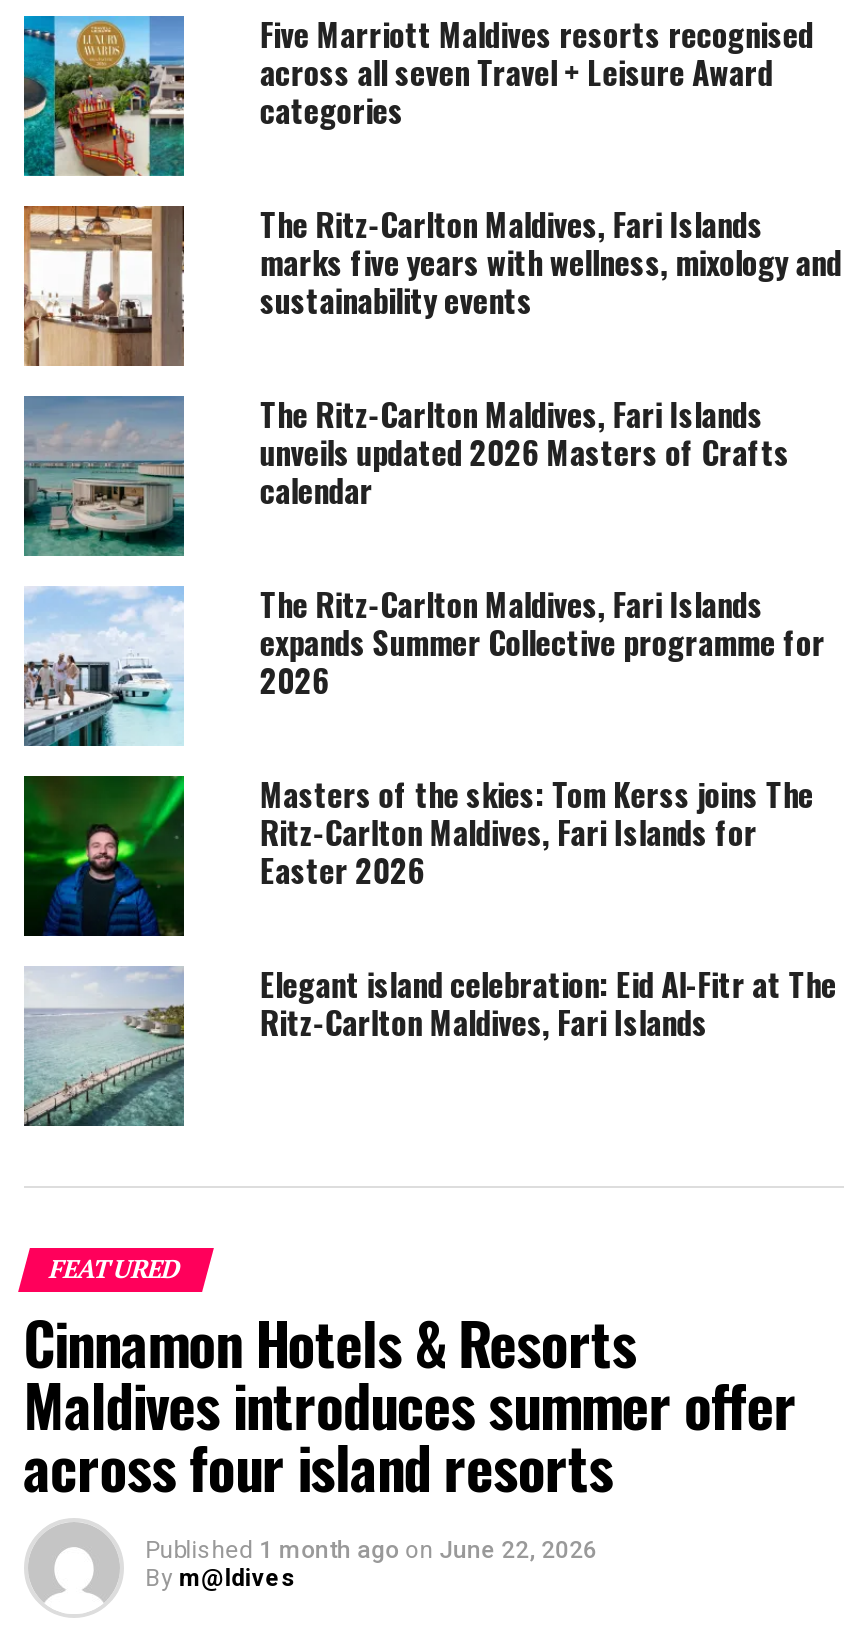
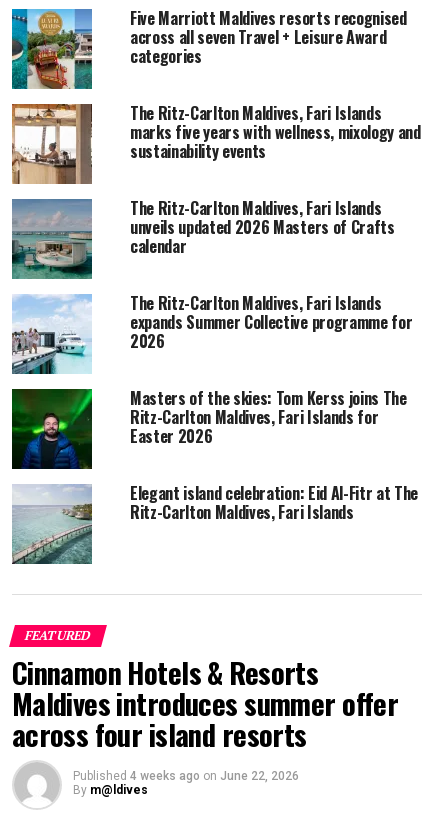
[145,1536,597,1564] Published 1 month ago on June 22, 2026 -> [73,769,299,783] Published 4 weeks ago on June 22, 2026

